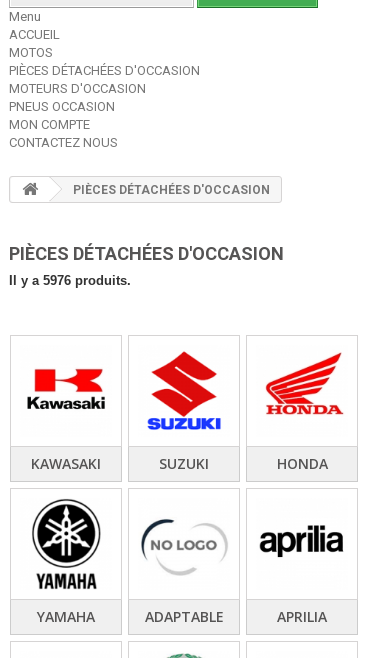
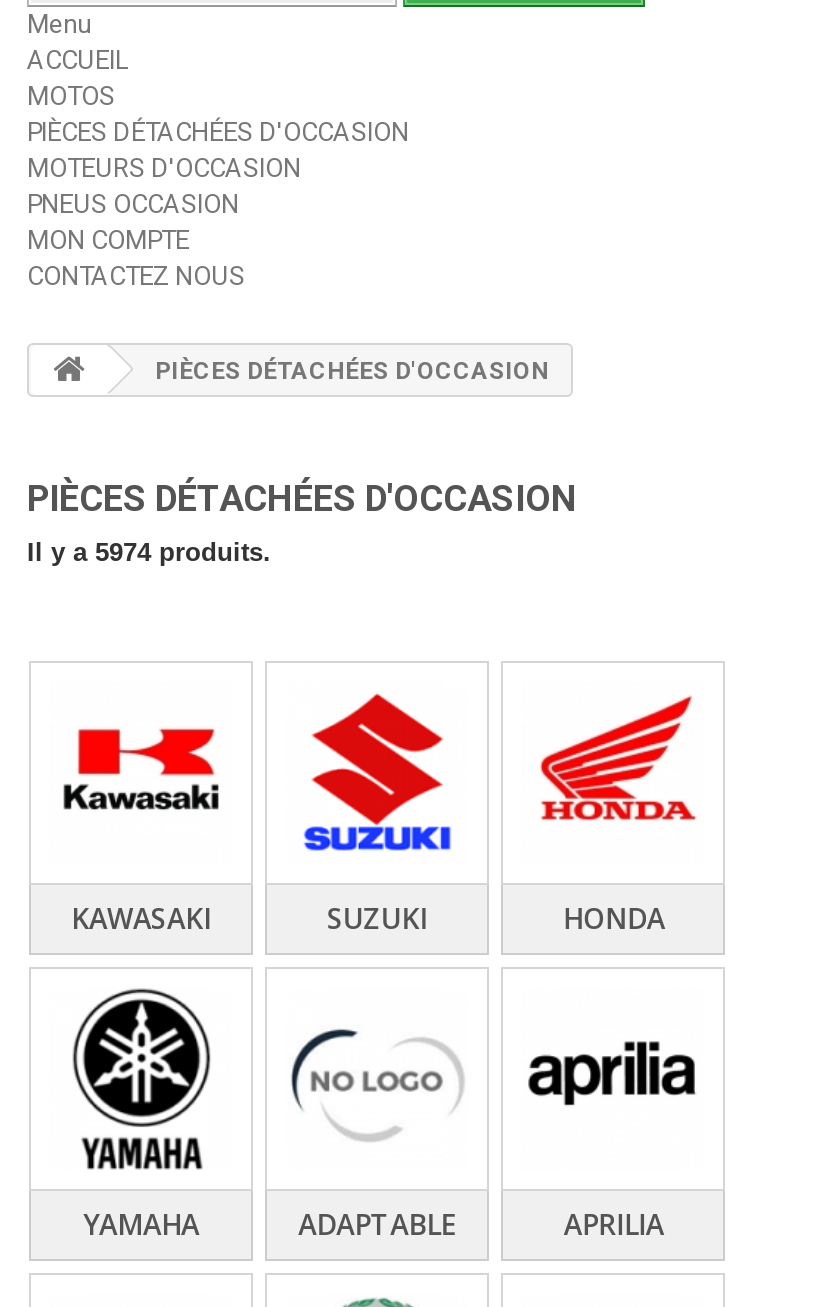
[9,273,131,288] Il y a 5976 produits. -> [27,537,271,567] Il y a 5974 produits.

